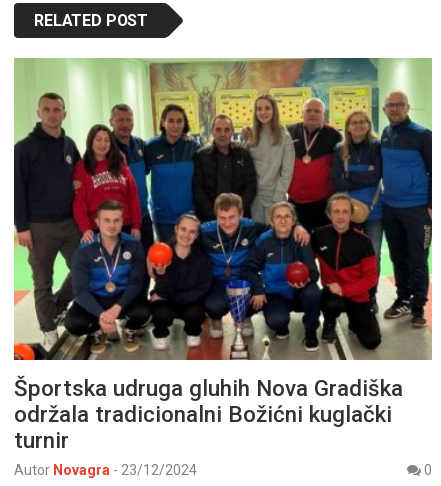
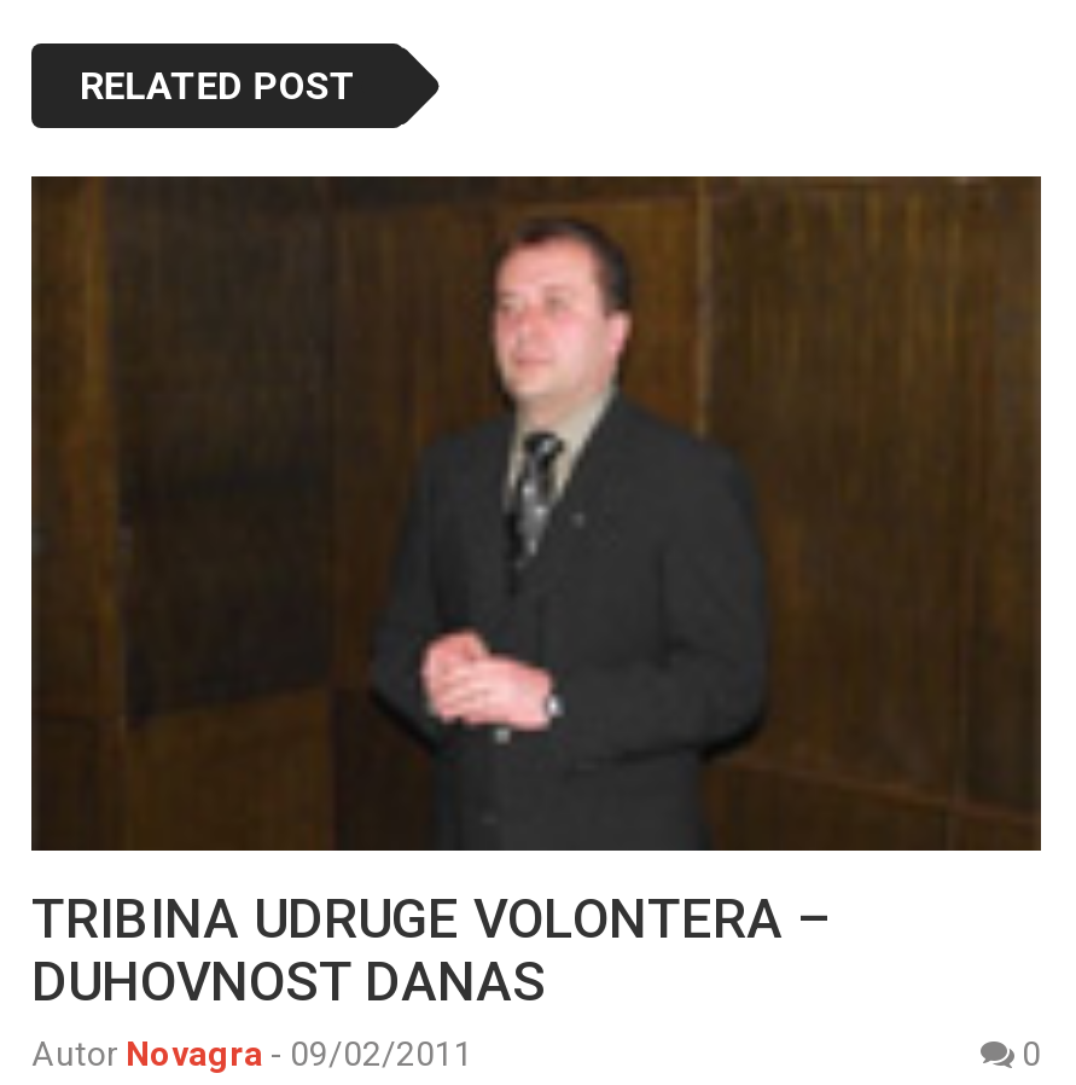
[13,58,432,478] [image] | Športska udruga gluhih Nova Gradiška | održala tradicionalni Božićni kuglački | turnir | Autor Novagra - 23/12/2024 -> [29,174,1043,1072] [image] | TRIBINA UDRUGE VOLONTERA – | DUHOVNOST DANAS | Autor Novagra - 09/02/2011

